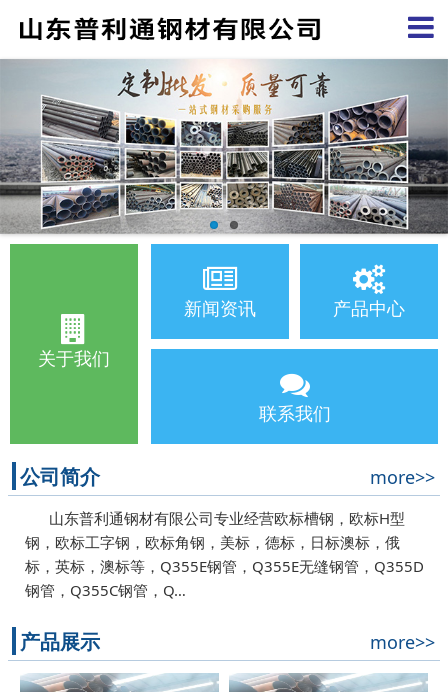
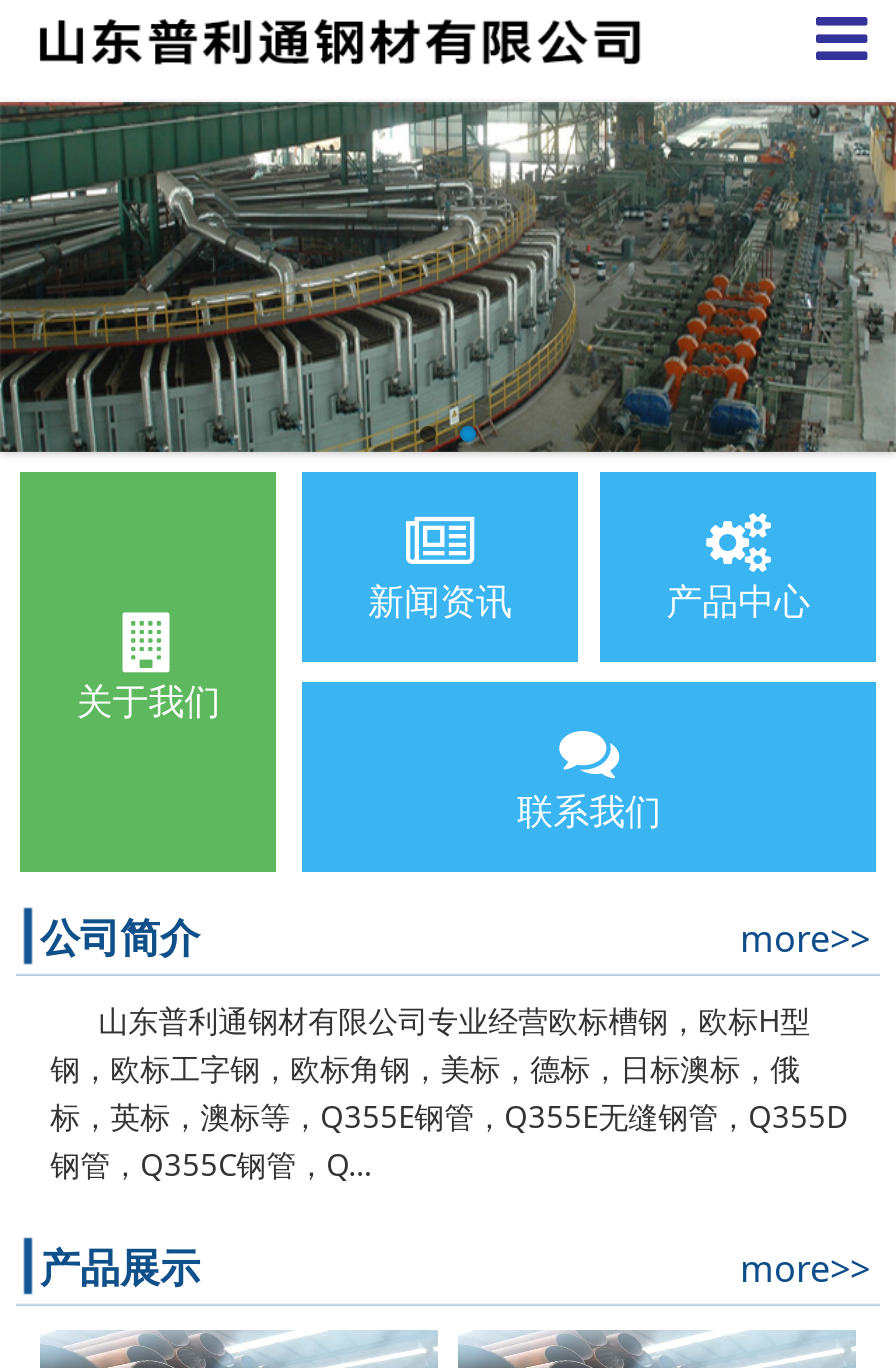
[3,59,445,234] [image] -> [6,100,890,454] [image]

